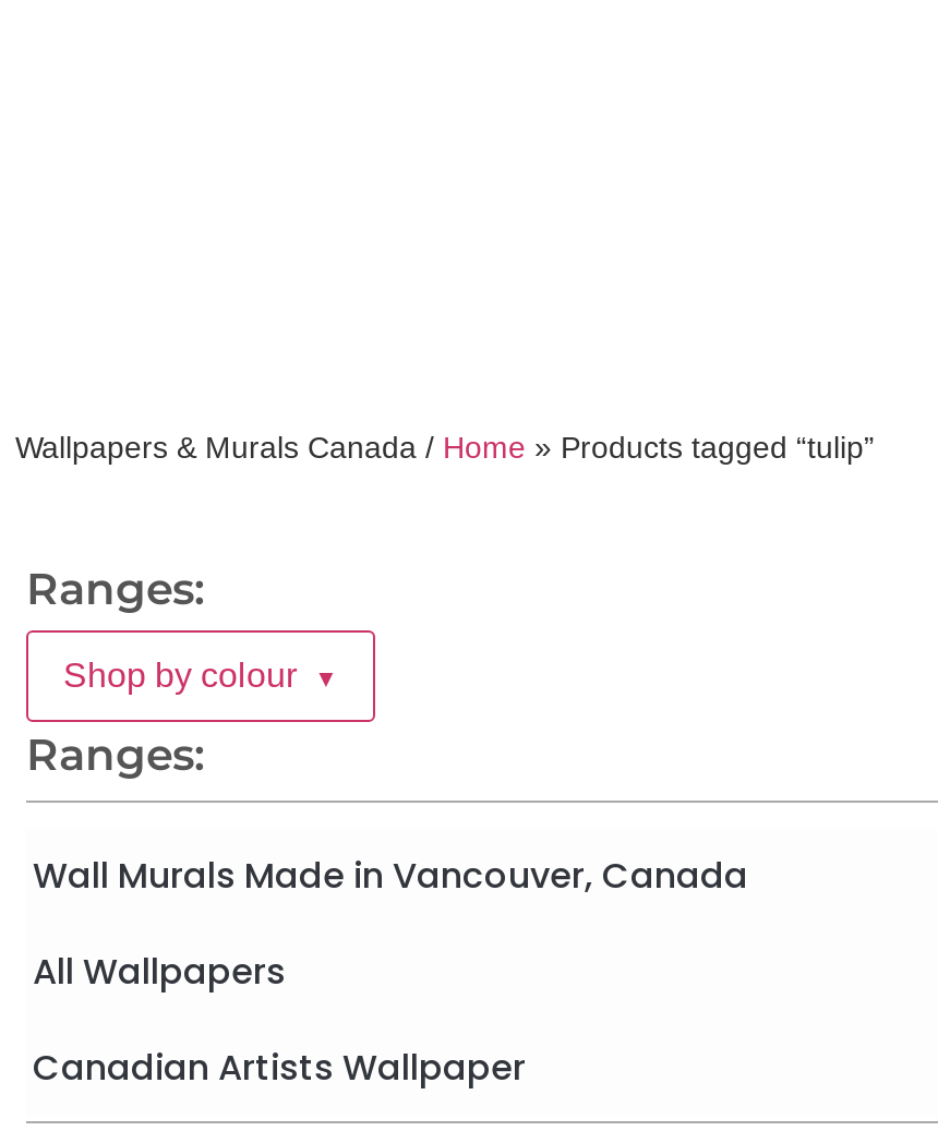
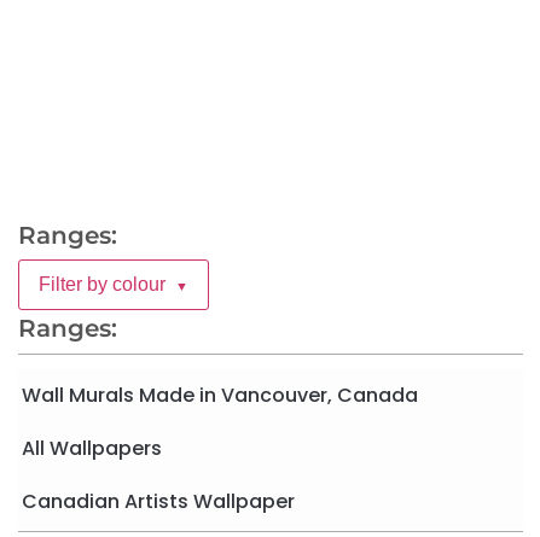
[15,430,875,465] Wallpapers & Murals Canada / Home» Products tagged “tulip” -> none
[63,657,297,694] Shop by colour -> [39,274,166,294] Filter by colour

